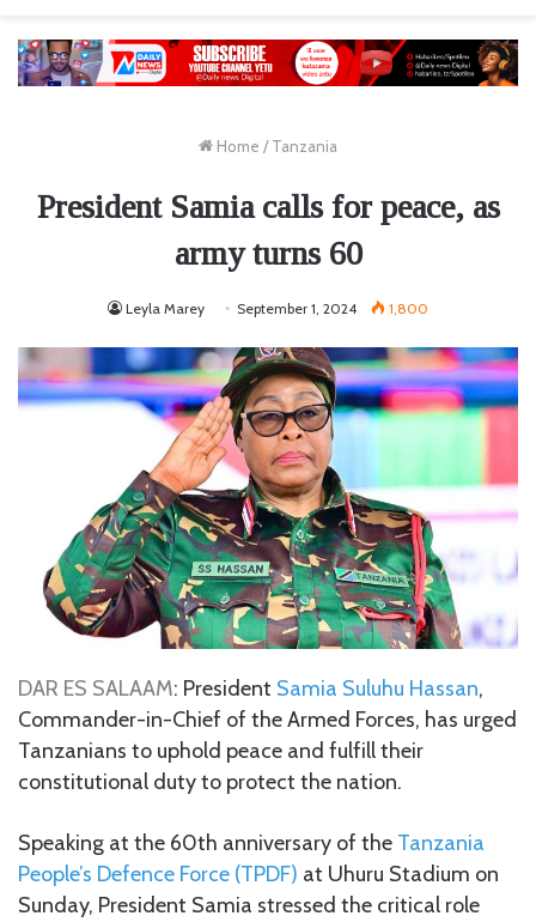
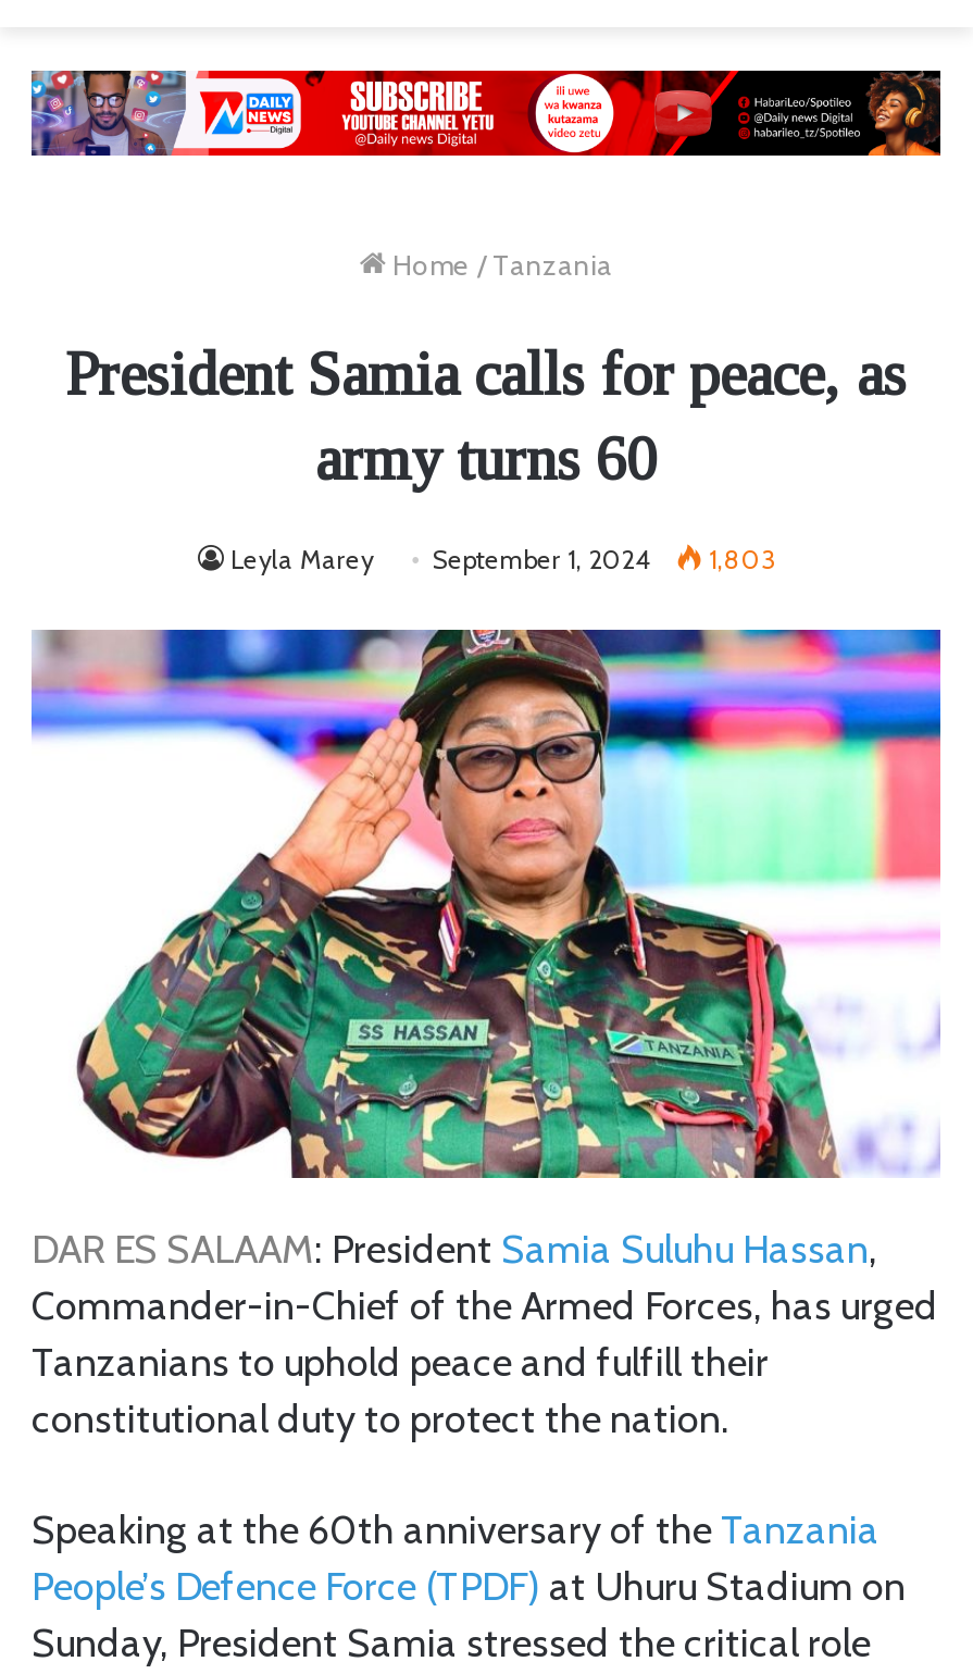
[126,299,428,317] Leyla Marey September 1, 2024 1,800 -> [230,542,774,575] Leyla Marey September 1, 2024 1,803

